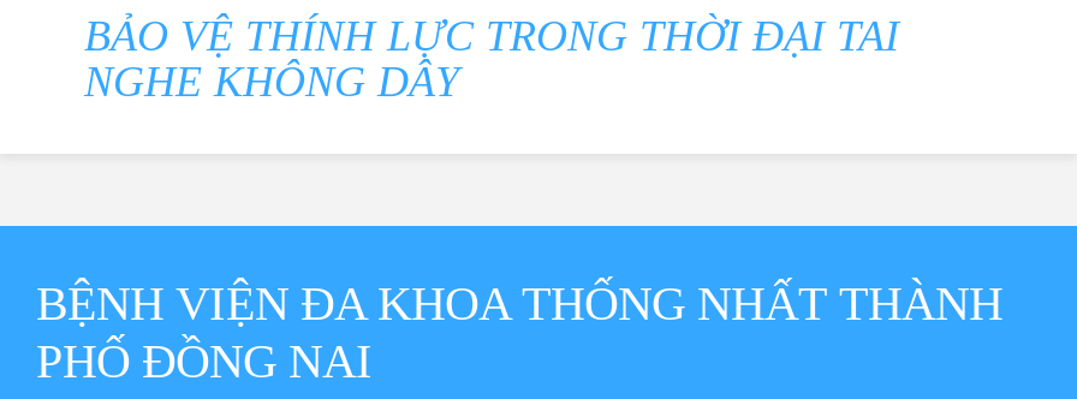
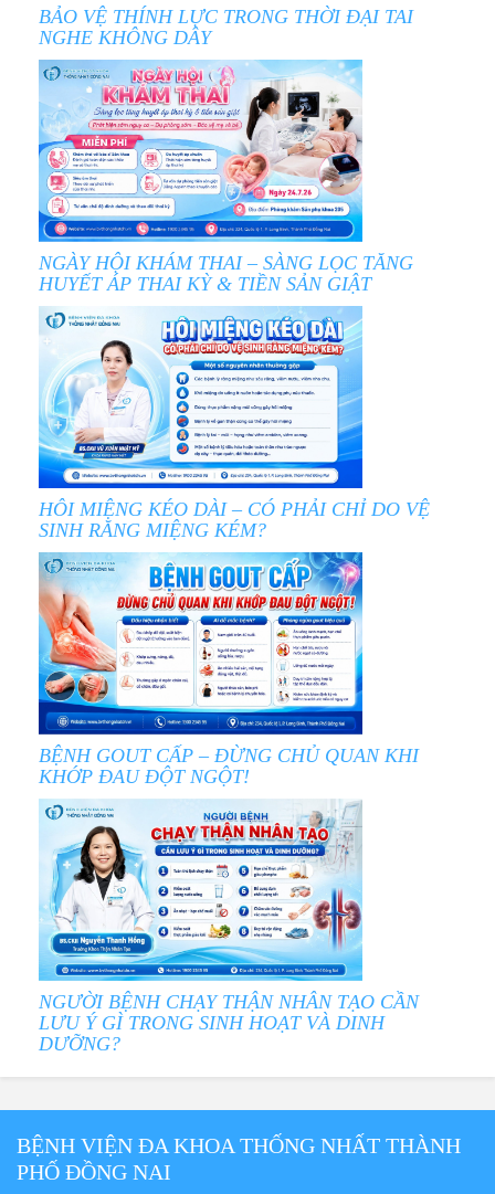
none -> [38,59,413,295] [image] | NGÀY HỘI KHÁM THAI – SÀNG LỌC TĂNG | HUYẾT ÁP THAI KỲ & TIỀN SẢN GIẬT
none -> [38,305,430,542] [image] | HÔI MIỆNG KÉO DÀI – CÓ PHẢI CHỈ DO VỆ | SINH RĂNG MIỆNG KÉM?
none -> [38,551,419,788] [image] | BỆNH GOUT CẤP – ĐỪNG CHỦ QUAN KHI | KHỚP ĐAU ĐỘT NGỘT!
none -> [38,799,419,1055] [image] | NGƯỜI BỆNH CHẠY THẬN NHÂN TẠO CẦN | LƯU Ý GÌ TRONG SINH HOẠT VÀ DINH | DƯỠNG?

